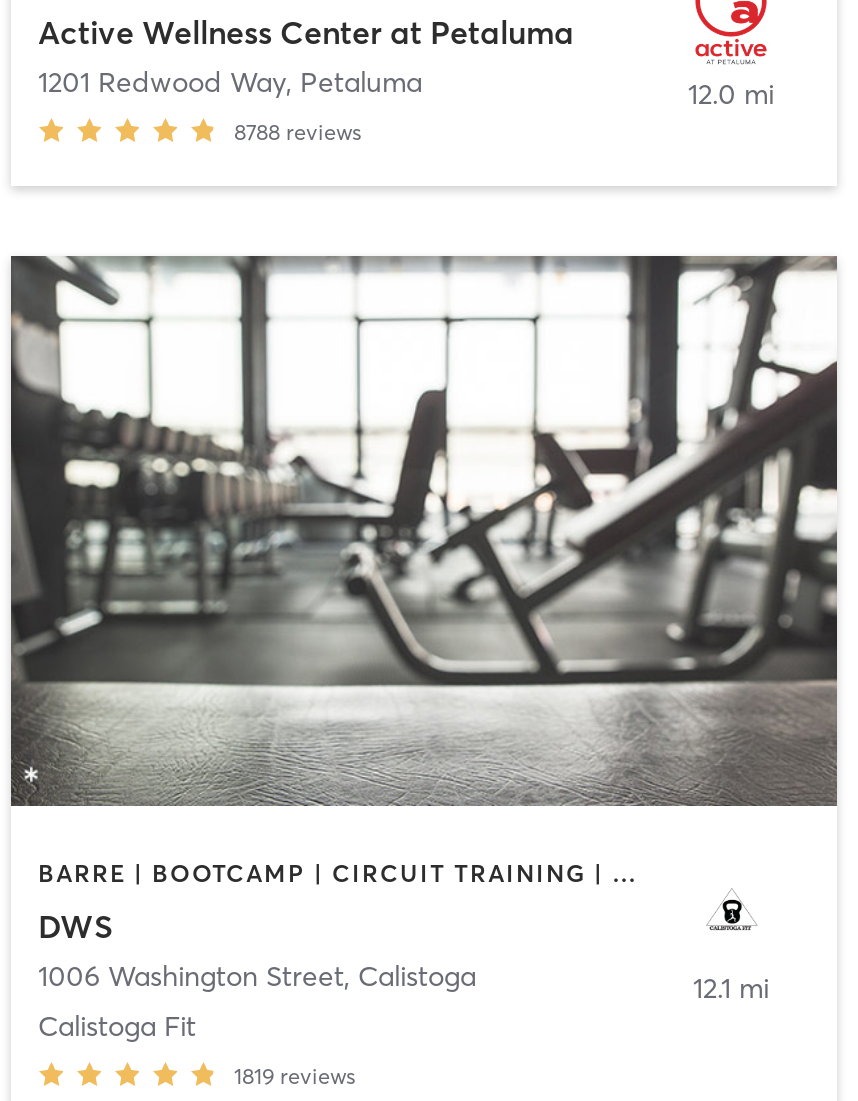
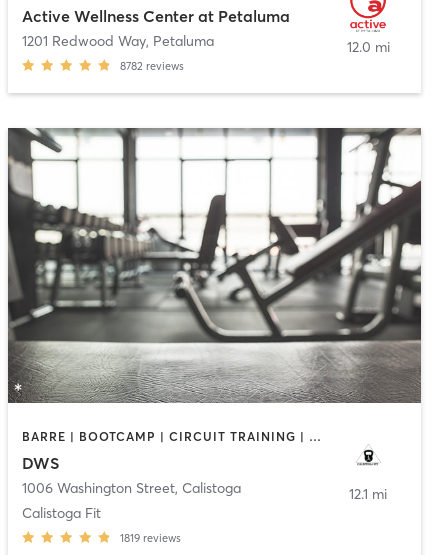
[234,117,362,145] 8788 reviews -> [119,59,183,73] 8782 reviews

